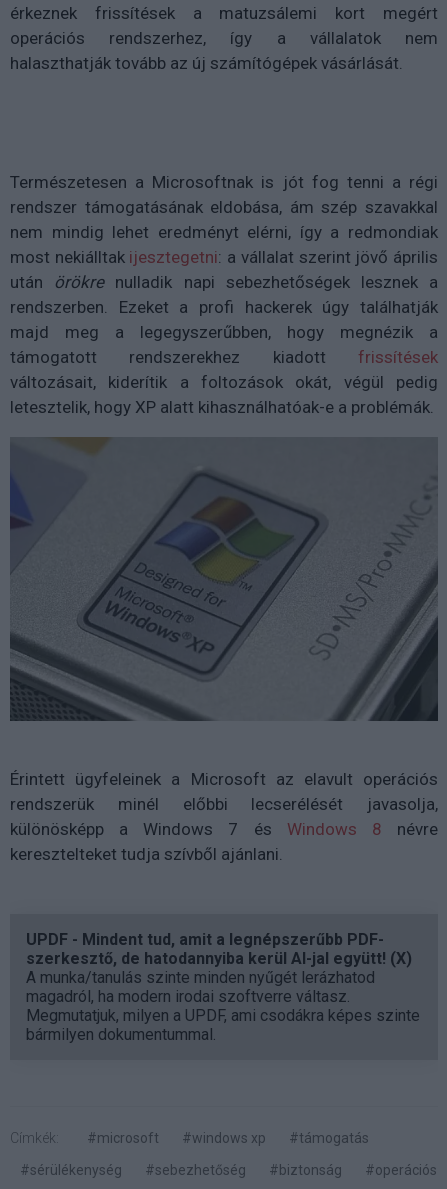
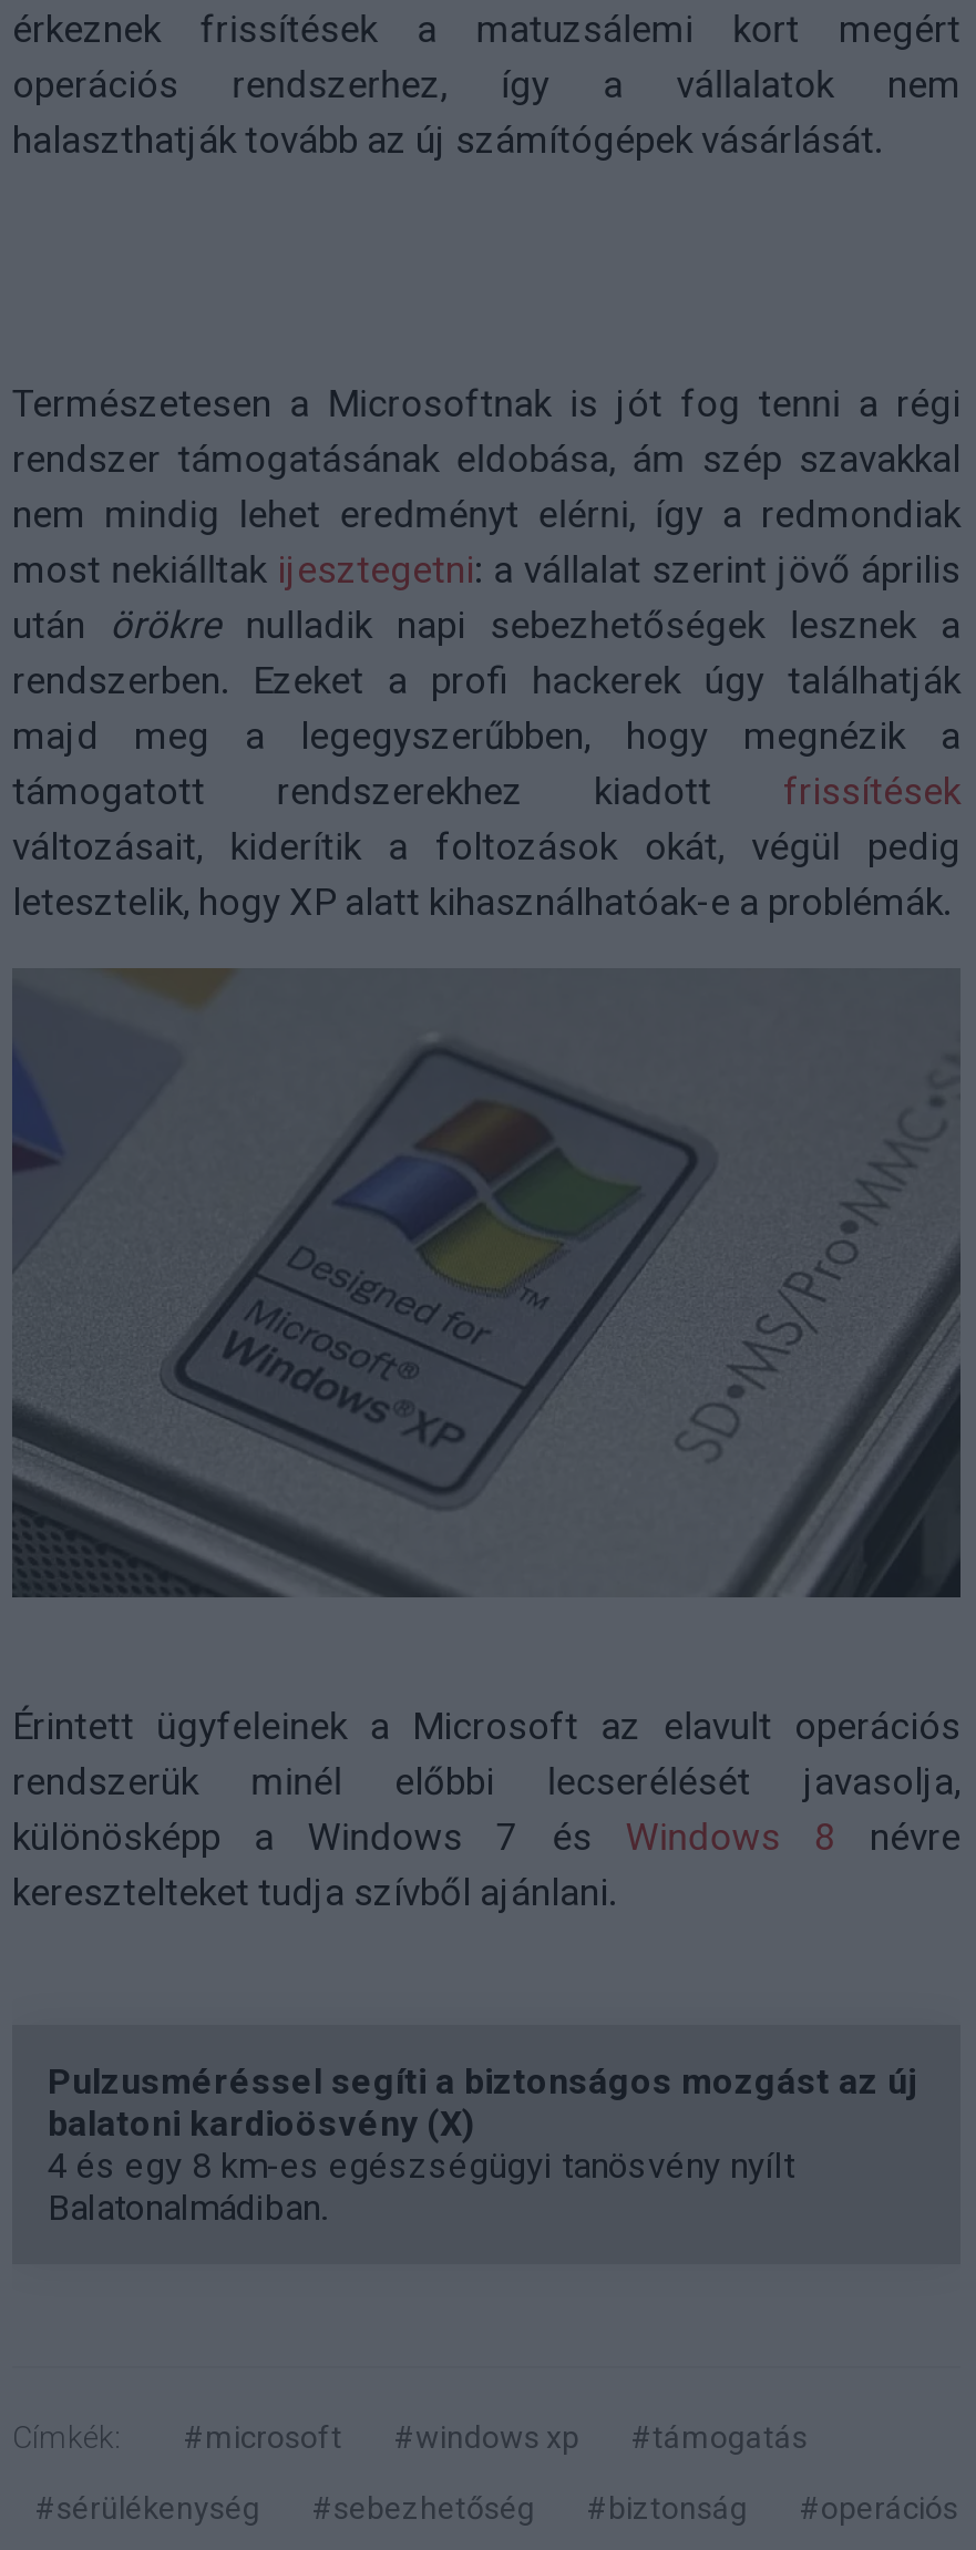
[26,930,420,1044] UPDF - Mindent tud, amit a legnépszerűbb PDF- | szerkesztő, de hatodannyiba kerül AI-jal együtt! (X) | A munka/tanulás szinte minden nyűgét lerázhatod | magadról, ha modern irodai szoftverre váltasz. | Megmutatjuk, milyen a UPDF, ami csodákra képes szinte | bármilyen dokumentummal. -> [48,2061,916,2230] Pulzusméréssel segíti a biztonságos mozgást az új | balatoni kardioösvény (X) | 4 és egy 8 km-es egészségügyi tanösvény nyílt | Balatonalmádiban.

